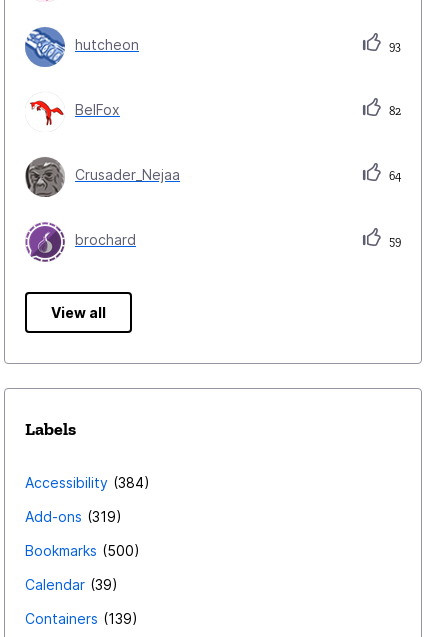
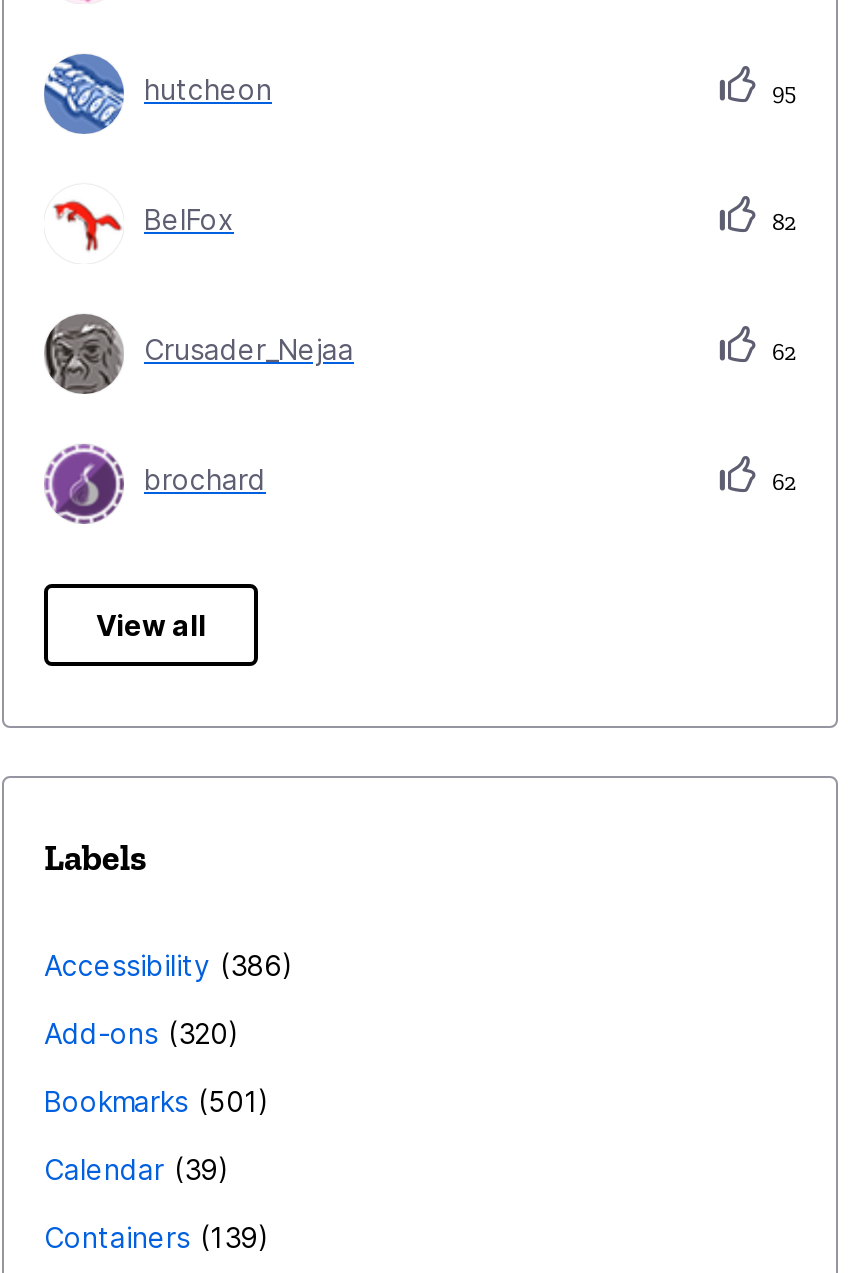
[386,39,401,53] 93 -> [766,78,796,106] 95
[386,169,401,183] 64 -> [766,338,796,366] 62
[386,234,401,248] 59 -> [766,468,796,496] 62
[25,474,144,491] Accessibility 384 -> [44,949,282,983] Accessibility 386
[25,508,116,525] Add-ons 319 -> [44,1017,228,1051] Add-ons 320
[25,542,134,559] Bookmarks 500 -> [44,1085,258,1119] Bookmarks 501

